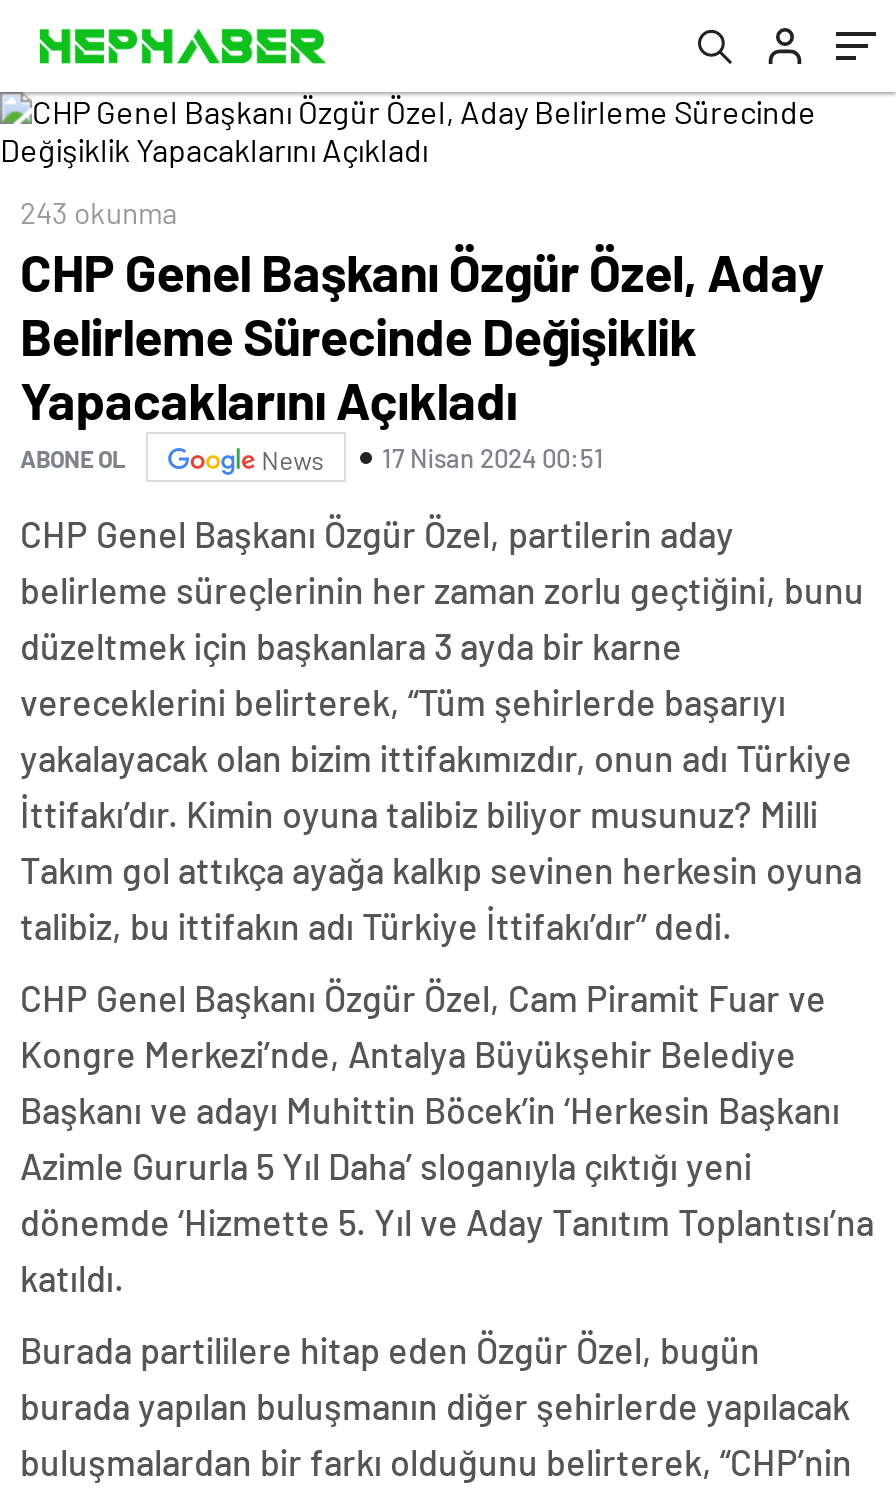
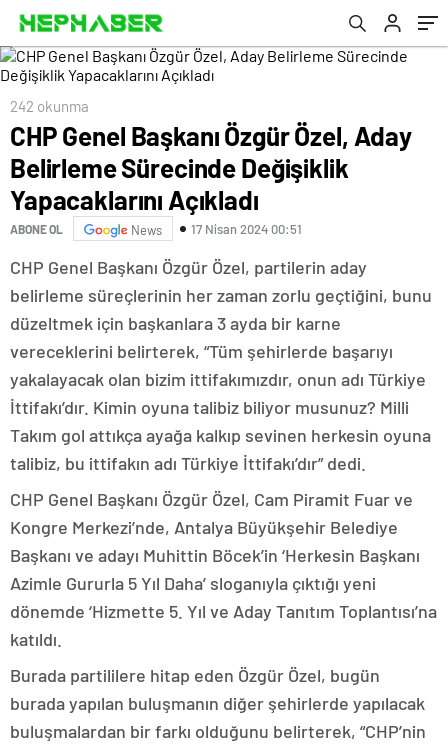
[20,194,178,230] 243 okunma -> [10,97,89,115] 242 okunma

